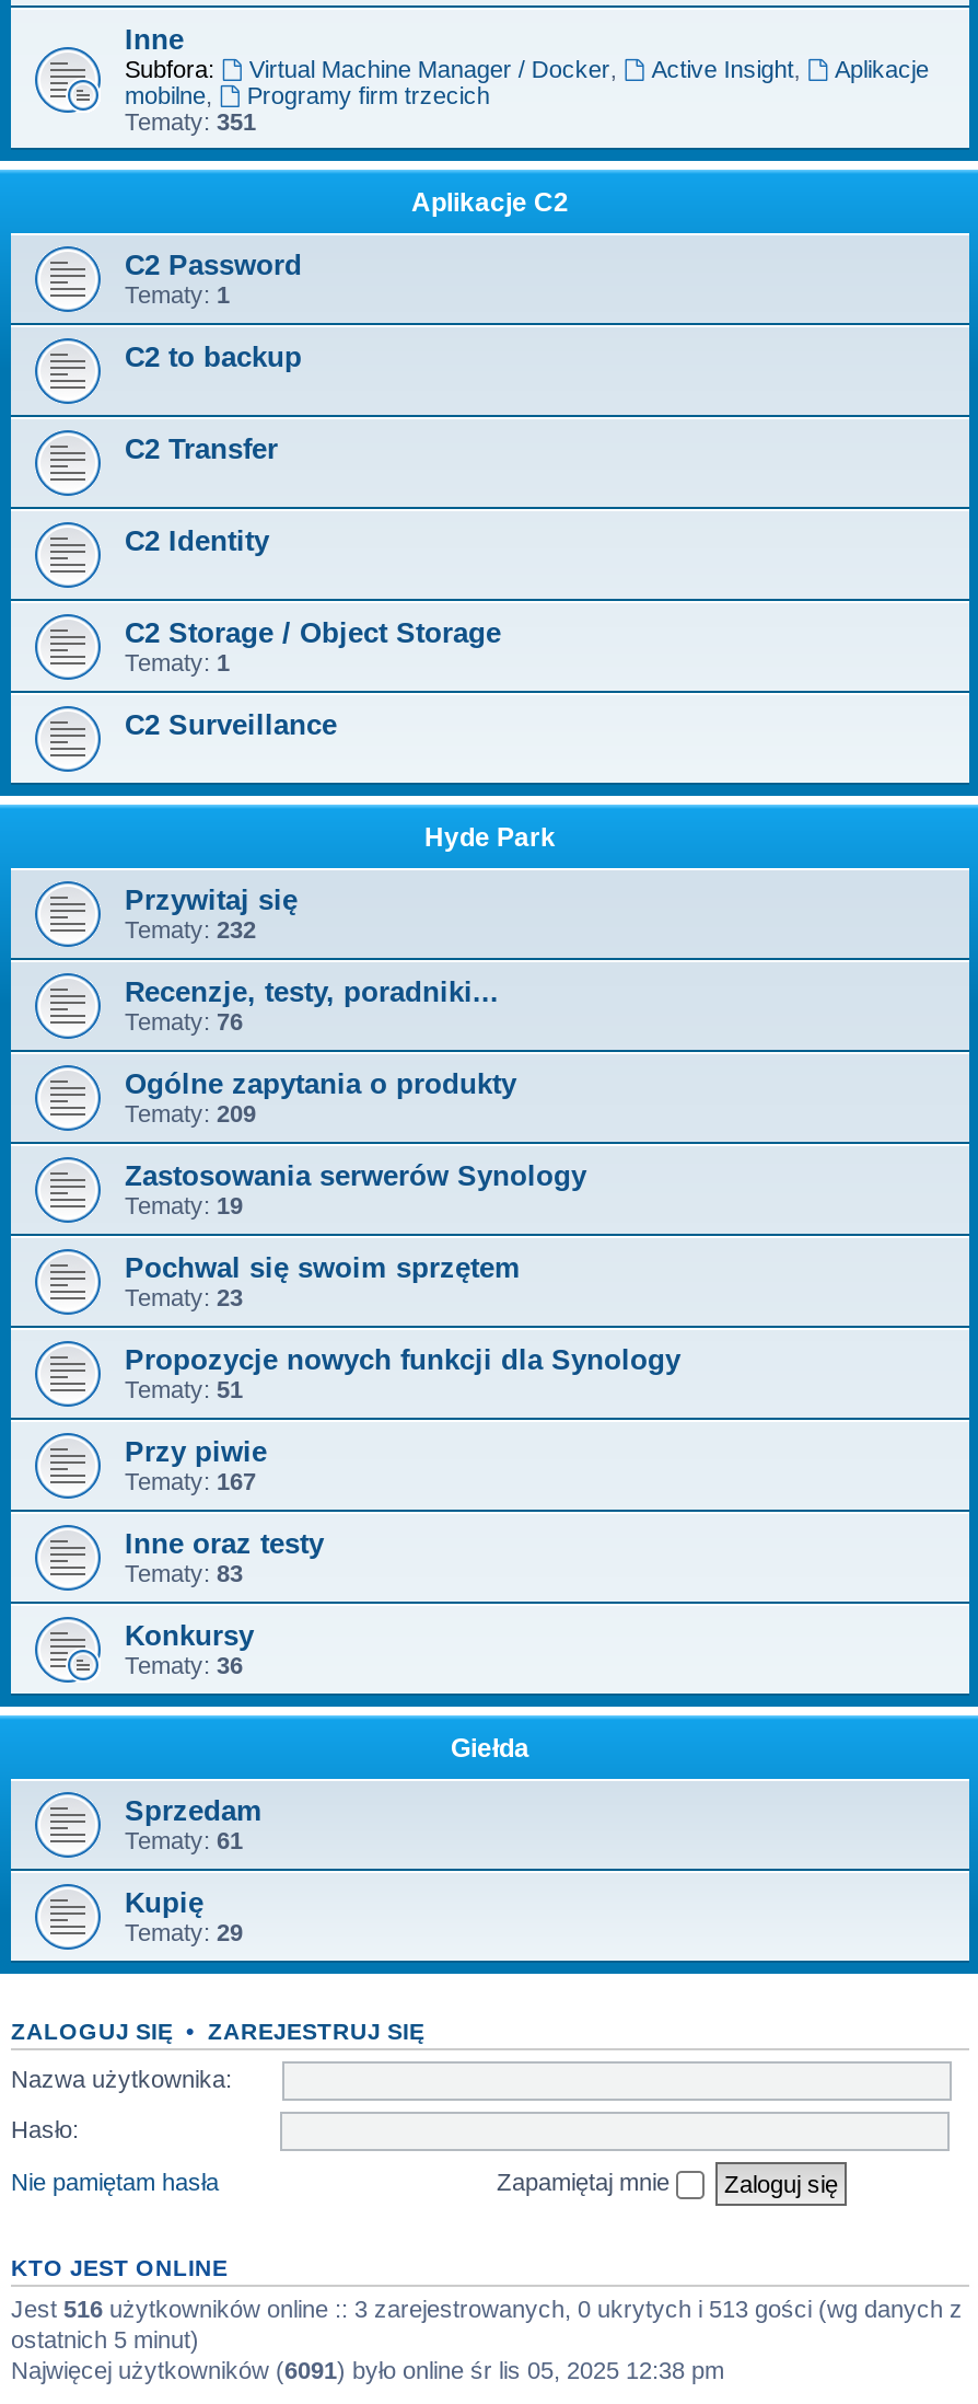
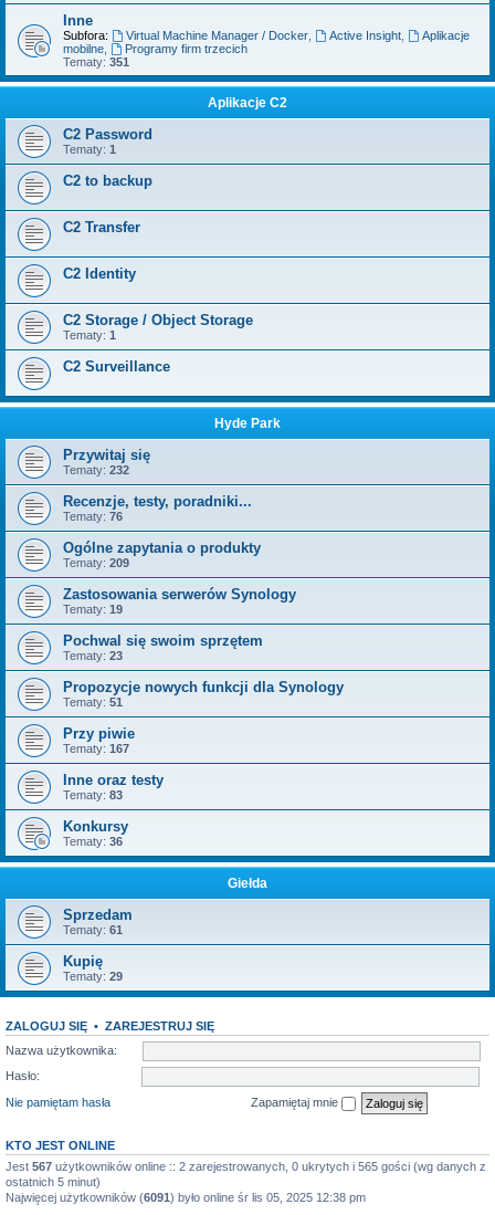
[11,2295,963,2321] Jest 516 użytkowników online :: 3 zarejestrowanych, 0 ukrytych i 513 gości (wg danych z -> [6,1159,486,1172] Jest 567 użytkowników online :: 2 zarejestrowanych, 0 ukrytych i 565 gości (wg danych z

